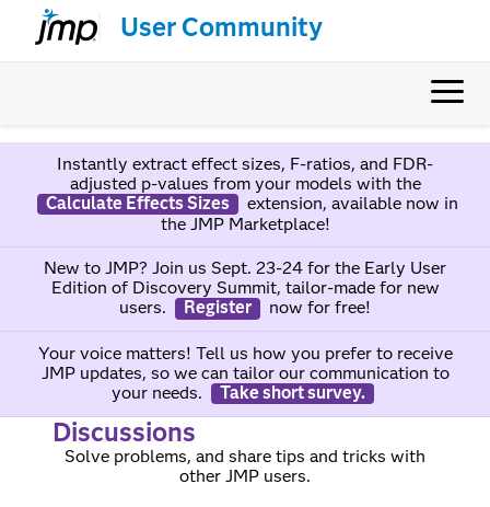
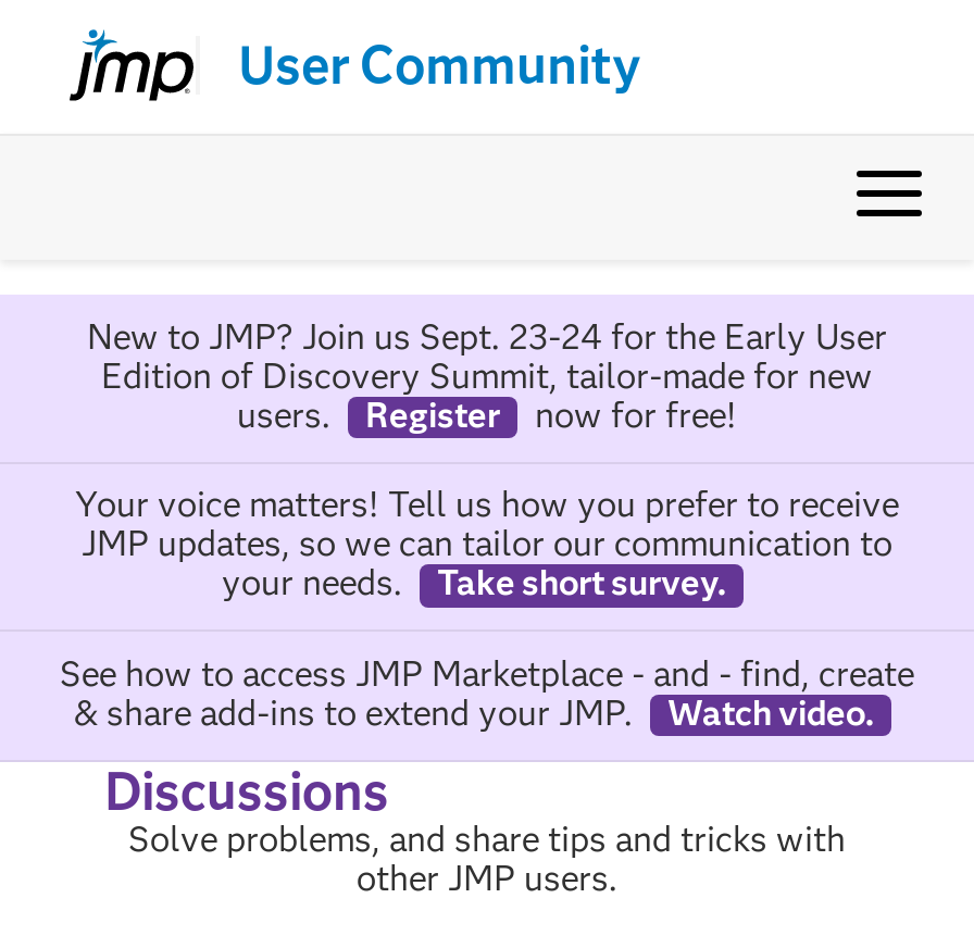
[45,153,458,235] Instantly extract effect sizes, F-ratios, and FDR- | adjusted p-values from your models with the | Calculate Effects Sizes | extension, available now in | the JMP Marketplace! -> none
moved [38,258,452,403] -> [75,316,899,604]: New to JMP? Join us Sept. 23-24 for the Early User | Edition of Discovery Summit, tailor-made for new | users. | ... | your needs. | Take short survey.
none -> [60,653,914,733] See how to access JMP Marketplace - and - find, create | & share add-ins to extend your JMP. | Watch video.

